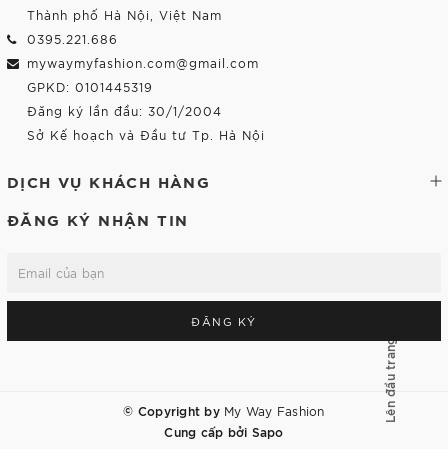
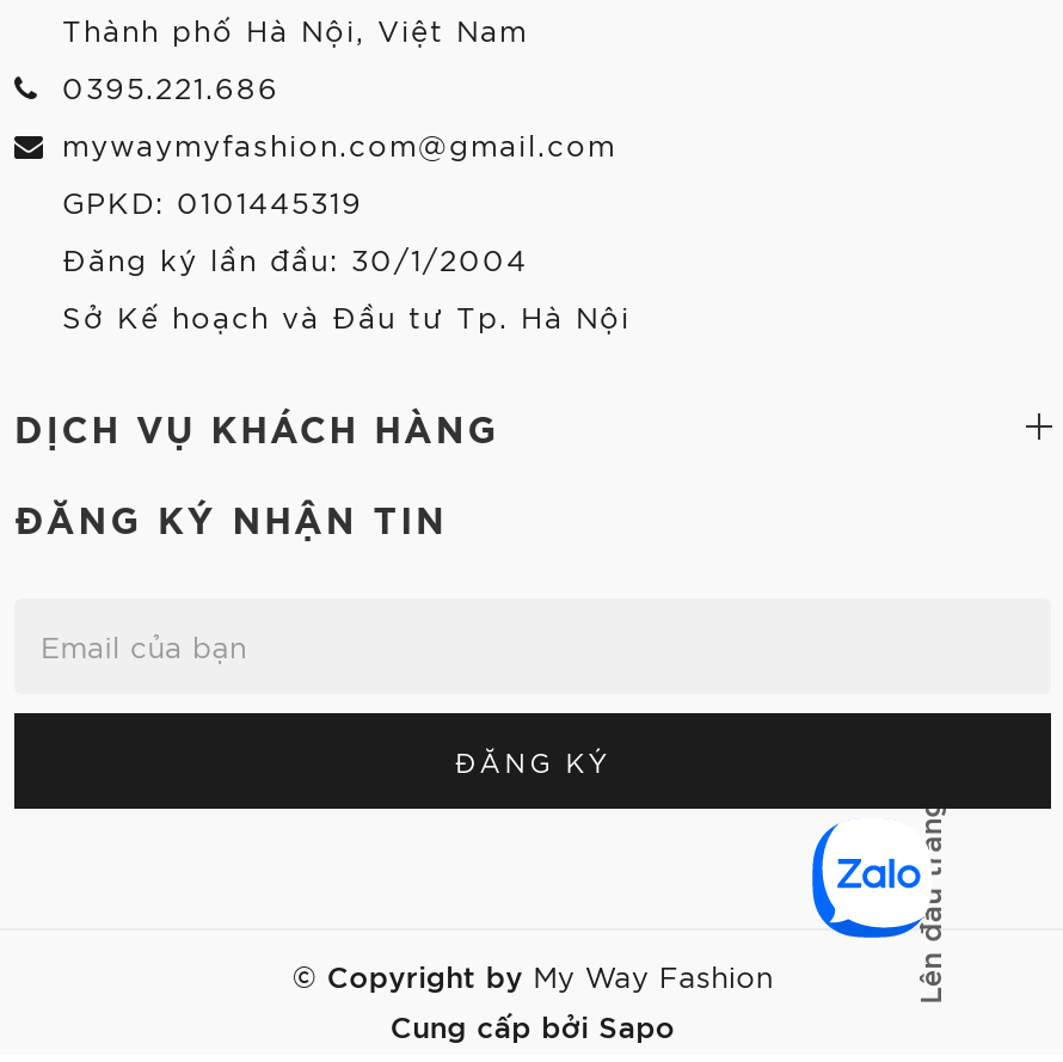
none -> [810,823,901,940] [image]

